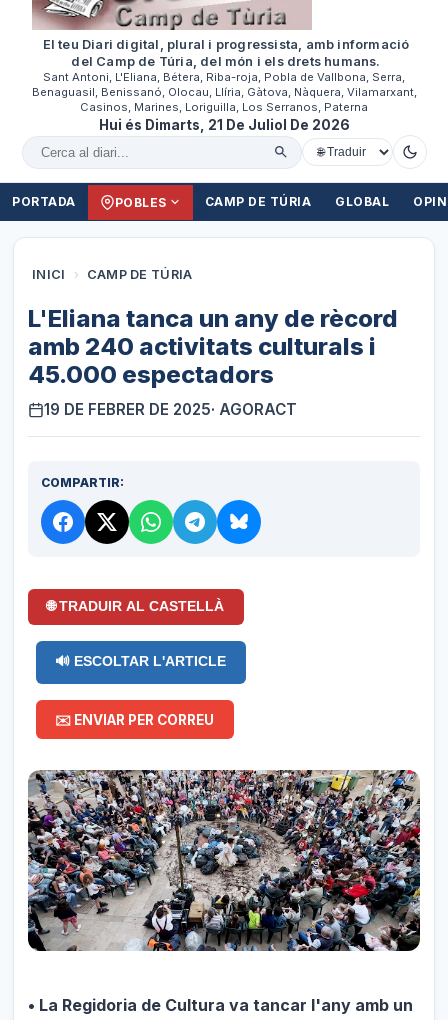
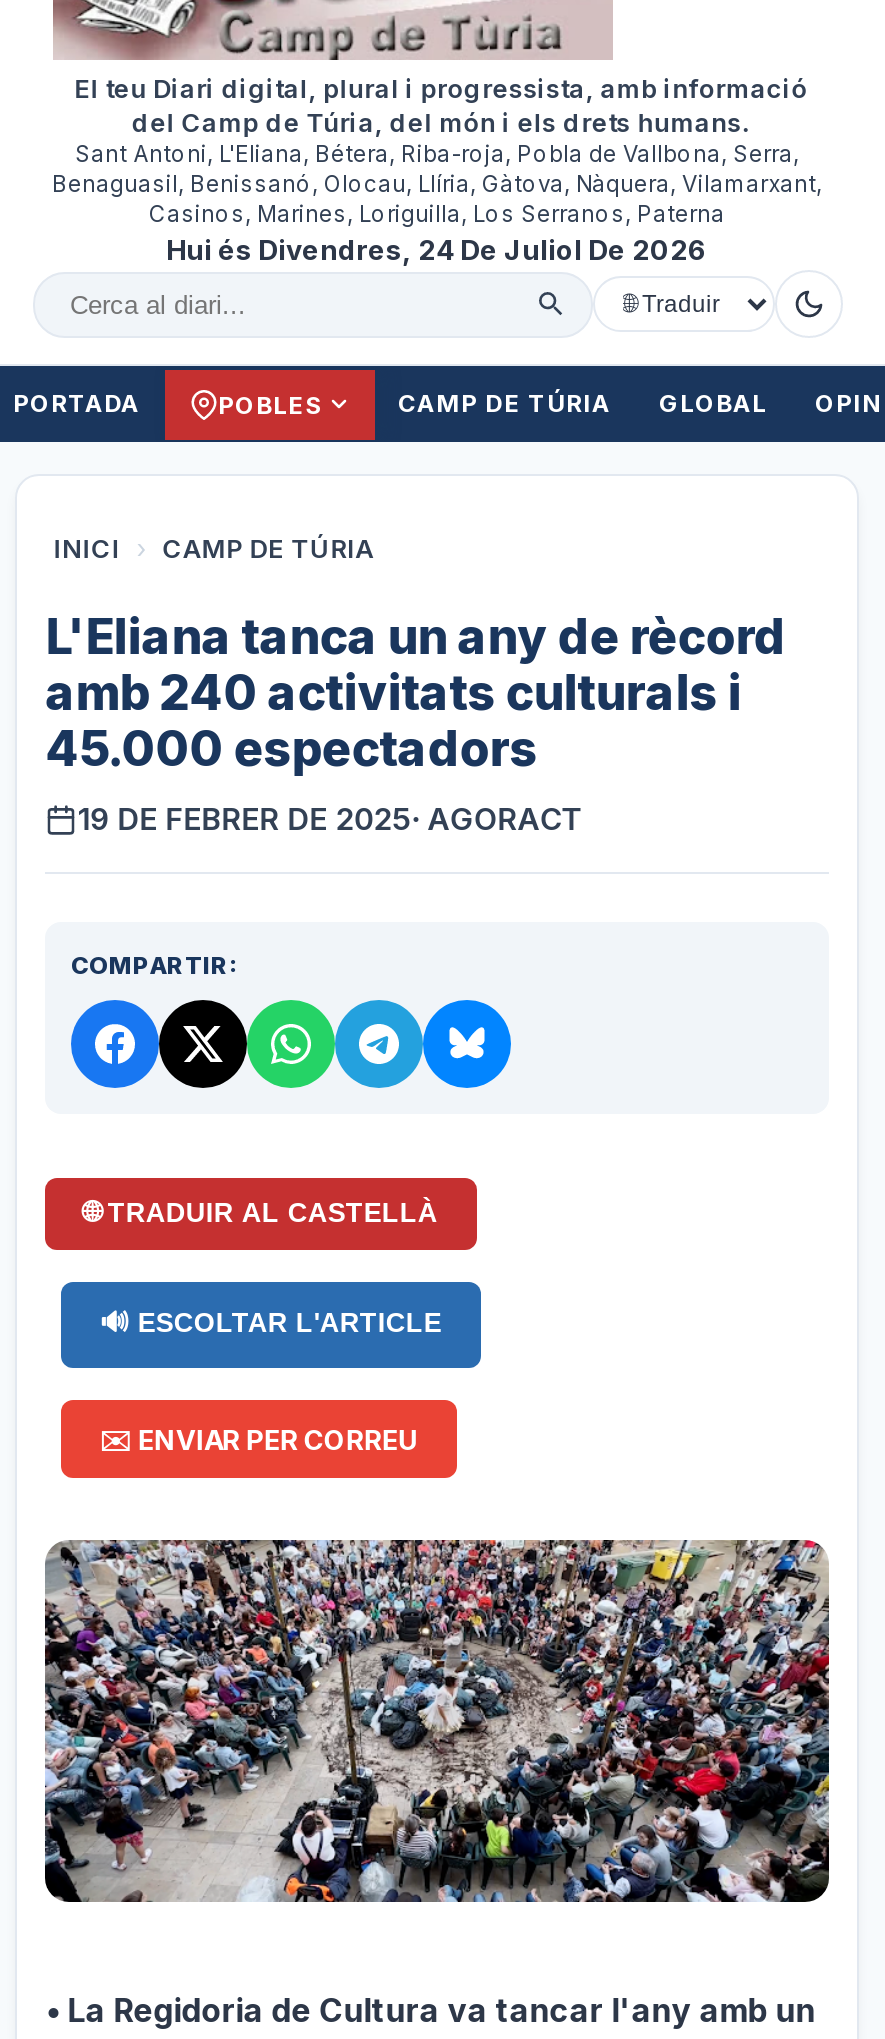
[98,117,349,133] Hui és Dimarts, 21 De Juliol De 2026 -> [166,235,708,267] Hui és Divendres, 24 De Juliol De 2026

